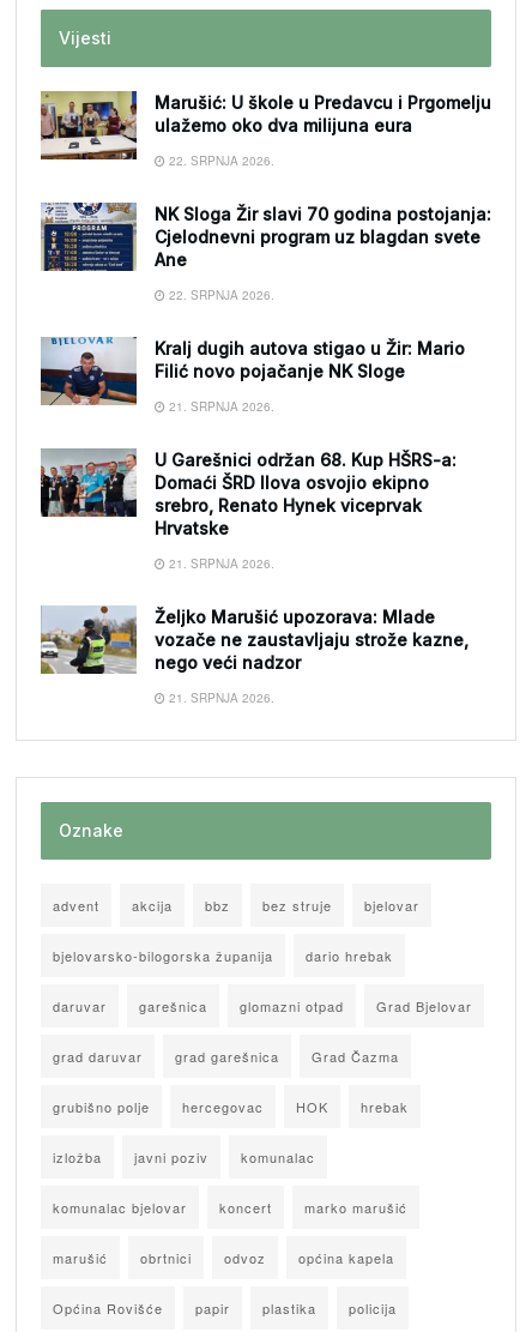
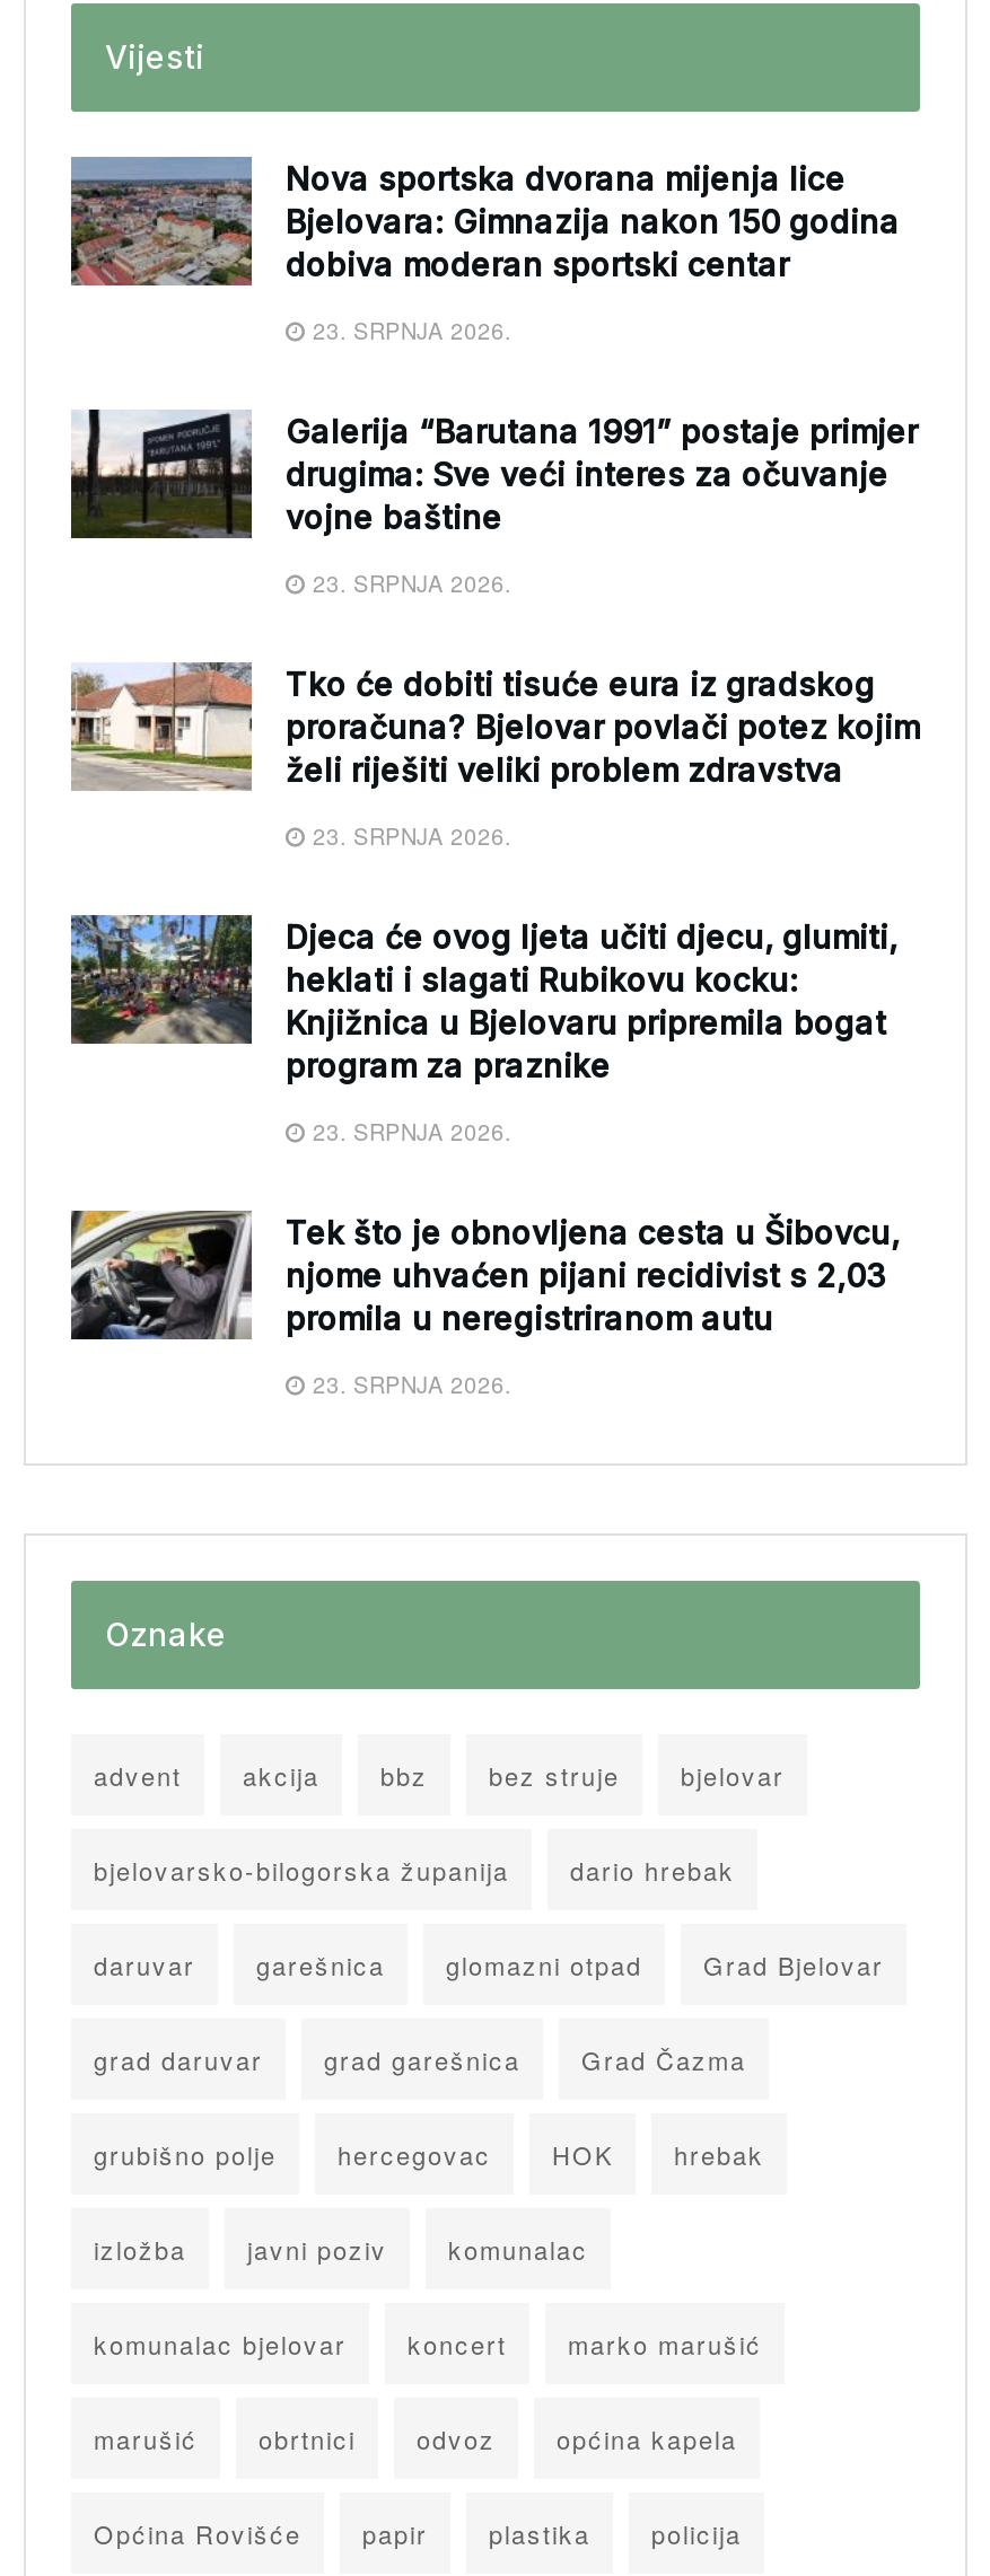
[40,90,491,161] [image] | Marušić: U škole u Predavcu i Prgomelju | ulažemo oko dva milijuna eura -> [69,155,900,288] [image] | Nova sportska dvorana mijenja lice | Bjelovara: Gimnazija nakon 150 godina | dobiva moderan sportski centar
[165,152,274,169] 22. SRPNJA 2026. -> [306,315,511,347] 23. SRPNJA 2026.
[41,201,491,272] [image] | NK Sloga Žir slavi 70 godina postojanja: | Cjelodnevni program uz blagdan svete | Ane -> [69,407,918,540] [image] | Galerija “Barutana 1991” postaje primjer | drugima: Sve veći interes za očuvanje | vojne baštine
[165,287,274,303] 22. SRPNJA 2026. -> [306,568,511,599] 23. SRPNJA 2026.
[41,336,465,406] [image] | Kralj dugih autova stigao u Žir: Mario | Filić novo pojačanje NK Sloge -> [69,662,920,793] [image] | Tko će dobiti tisuće eura iz gradskog | proračuna? Bjelovar povlači potez kojim | želi riješiti veliki problem zdravstva
[165,398,274,415] 21. SRPNJA 2026. -> [306,821,511,852] 23. SRPNJA 2026.
[40,448,457,538] [image] | U Garešnici održan 68. Kup HŠRS-a: | Domaći ŠRD Ilova osvojio ekipno | srebro, Renato Hynek viceprvak | Hrvatske -> [71,915,897,1085] [image] | Djeca će ovog ljeta učiti djecu, glumiti, | heklati i slagati Rubikovu kocku: | Knjižnica u Bjelovaru pripremila bogat | program za praznike
[165,555,274,572] 21. SRPNJA 2026. -> [306,1116,511,1148] 23. SRPNJA 2026.
[41,605,468,675] [image] | Željko Marušić upozorava: Mlade | vozače ne zaustavljaju strože kazne, | nego veći nadzor -> [71,1208,900,1342] [image] | Tek što je obnovljena cesta u Šibovcu, | njome uhvaćen pijani recidivist s 2,03 | promila u neregistriranom autu
[165,689,274,706] 21. SRPNJA 2026. -> [306,1369,511,1400] 23. SRPNJA 2026.

